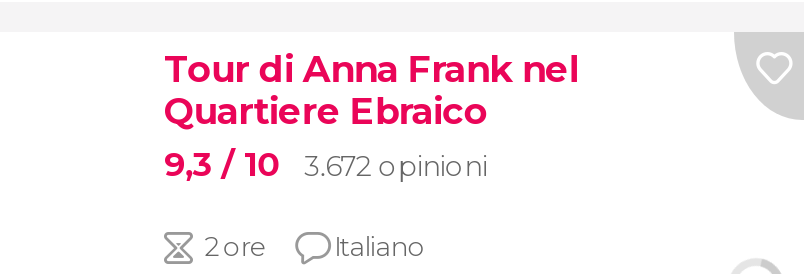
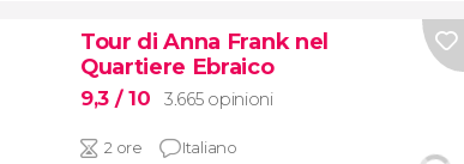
[164,143,487,183] 9,3 / 10 3.672 opinioni -> [80,86,273,110] 9,3 / 10 3.665 opinioni

